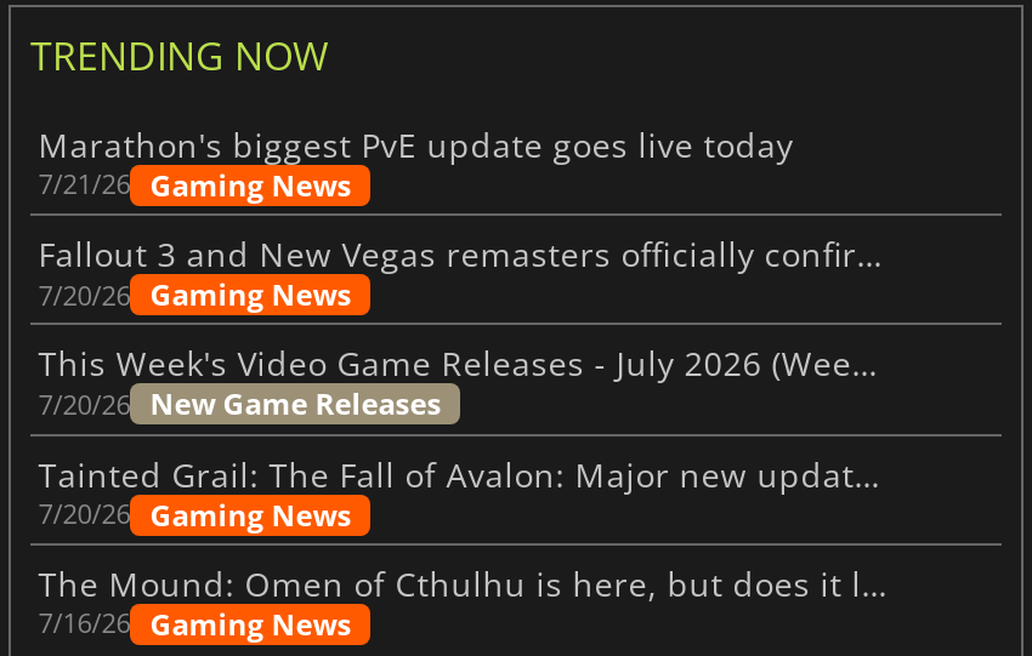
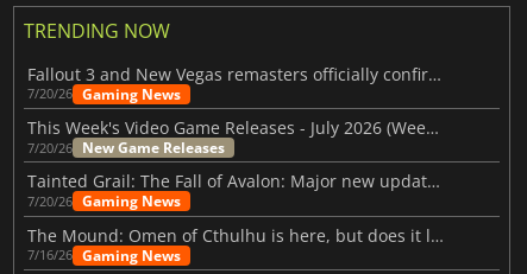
[38,121,793,206] Marathon's biggest PvE update goes live today | 7/21/26 Gaming News -> none

